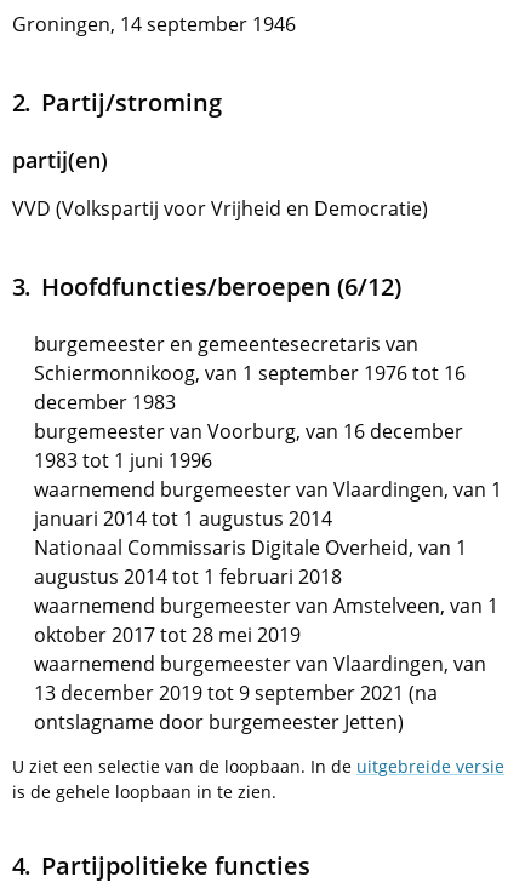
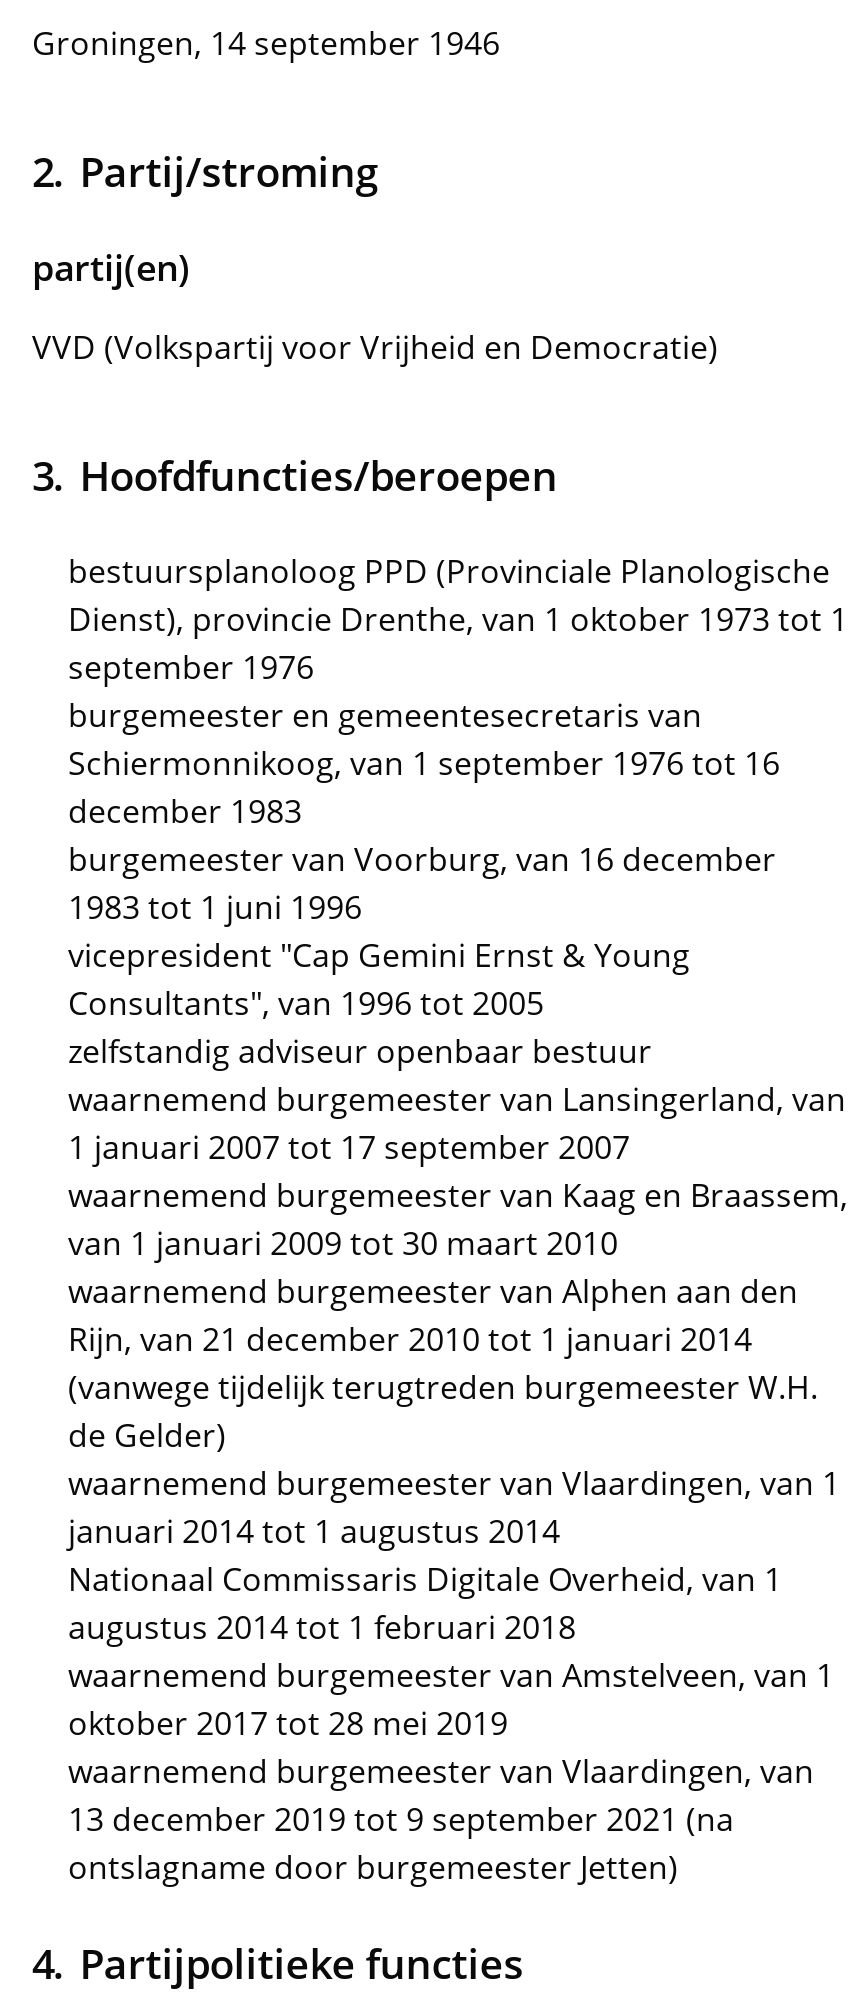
[41,269,401,303] Hoofdfuncties/beroepen (6/12) -> [68,447,848,689] Hoofdfuncties/beroepen | bestuursplanoloog PPD (Provinciale Planologische | Dienst), provincie Drenthe, van 1 oktober 1973 tot 1 | september 1976
none -> [68,933,848,1457] vicepresident "Cap Gemini Ernst & Young | Consultants", van 1996 tot 2005 | zelfstandig adviseur openbaar bestuur | waarnemend burgemeester van Lansingerland, van | 1 januari 2007 tot 17 september 2007 | waarnemend burgemeester van Kaag en Braassem, | van 1 januari 2009 tot 30 maart 2010 | waarnemend burgemeester van Alphen aan den | Rijn, van 21 december 2010 tot 1 januari 2014 | (vanwege tijdelijk terugtreden burgemeester W.H. | de Gelder)
moved [34,476,502,735] -> [68,1461,840,1889]: waarnemend burgemeester van Vlaardingen, van 1 | januari 2014 tot 1 augustus 2014 | Nationaal Commissaris Digitale Overheid, van 1 | ... | 13 december 2019 tot 9 september 2021 (na | ontslagname door burgemeester Jetten)
[12,755,504,803] U ziet een selectie van de loopbaan. In de uitgebreide versie | is de gehele loopbaan in te zien. -> none

